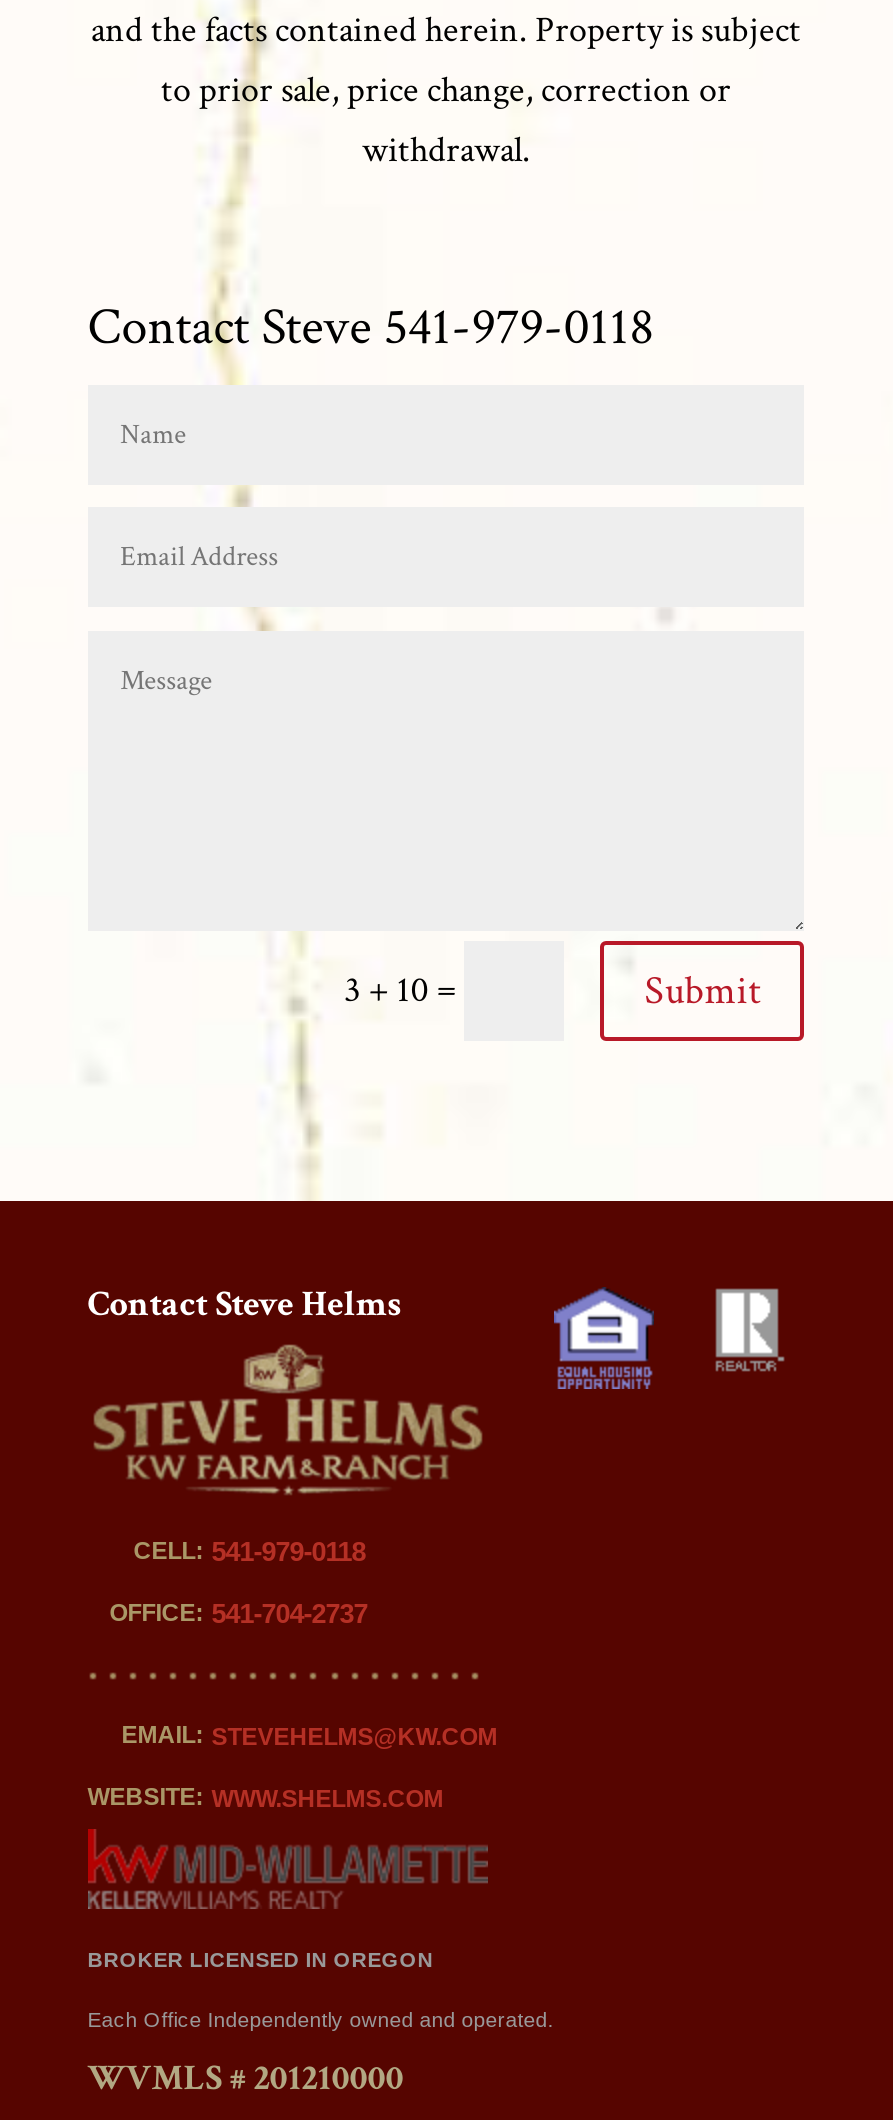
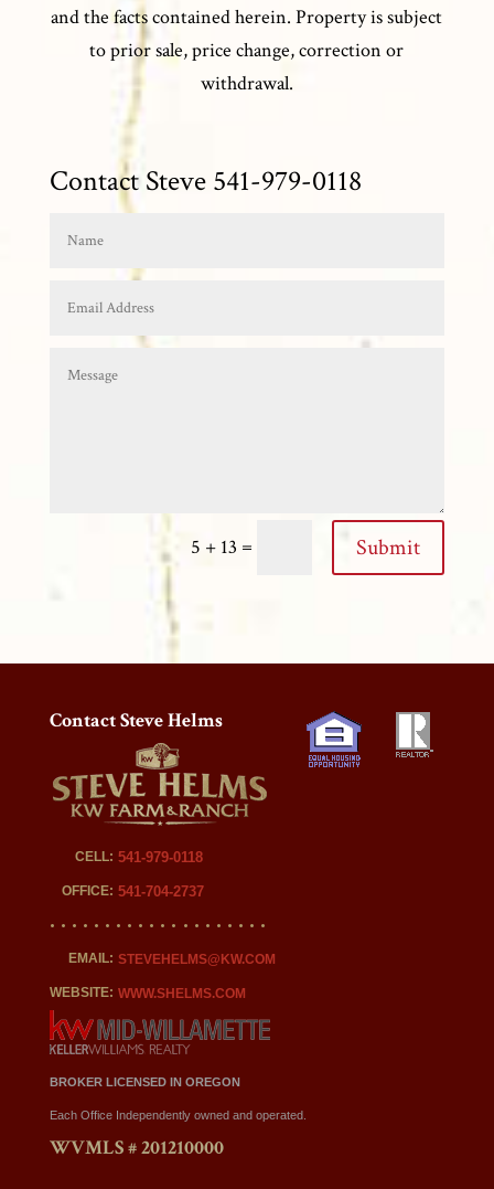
[344,965,464,1014] 3 + 10 = -> [191,533,257,560] 5 + 13 =

